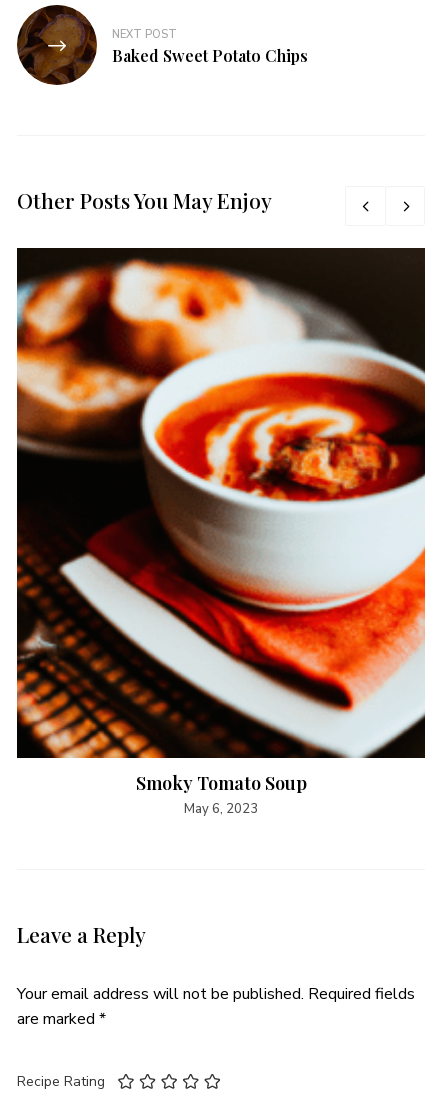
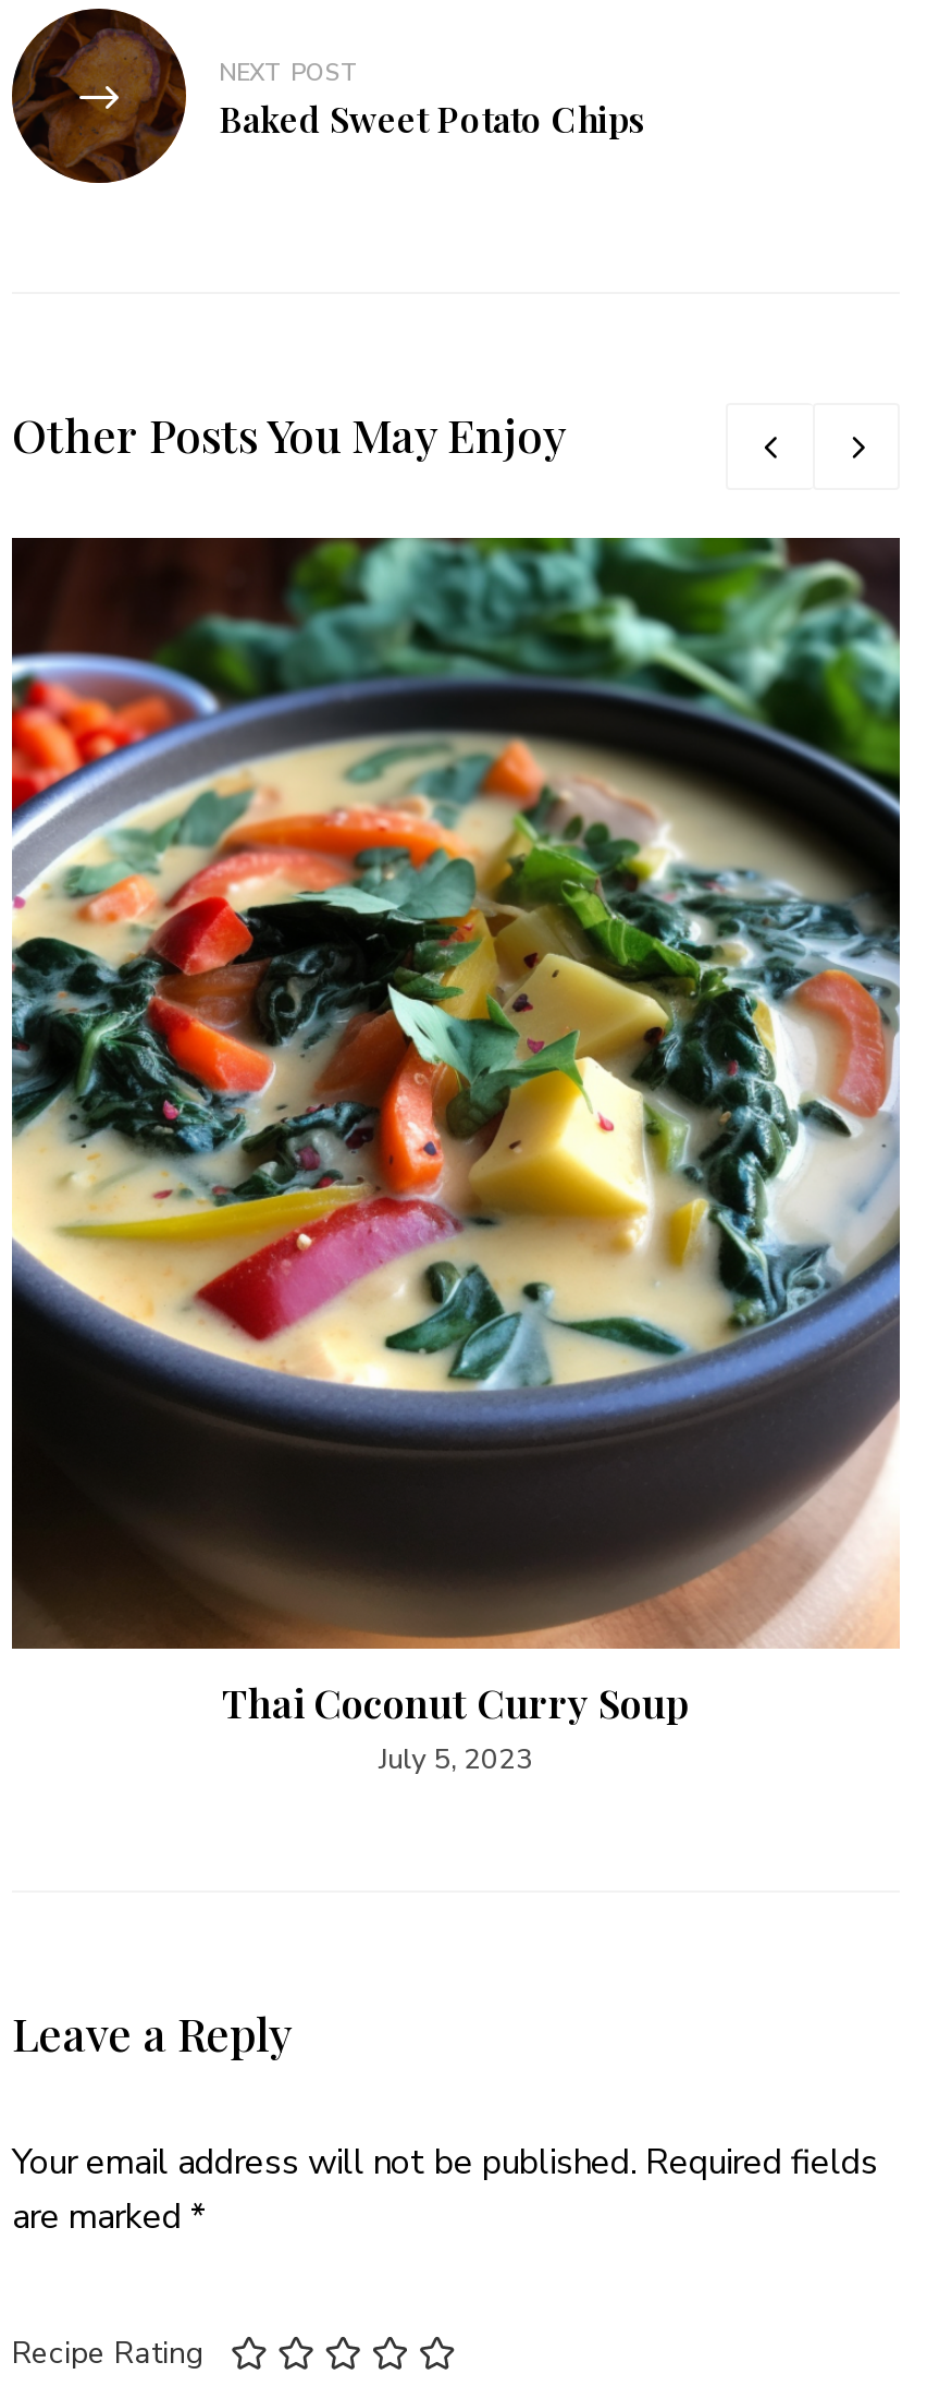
[16,247,426,818] [image] | Smoky Tomato Soup | May 6, 2023 -> [10,536,902,1779] [image] | Thai Coconut Curry Soup | July 5, 2023

